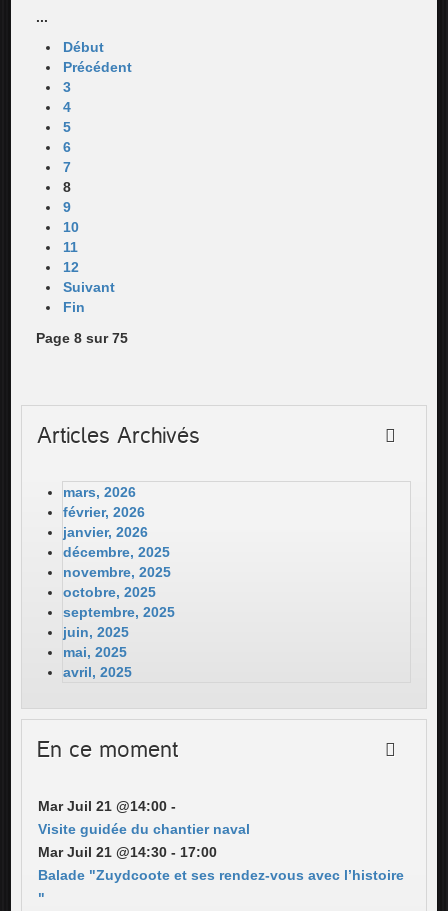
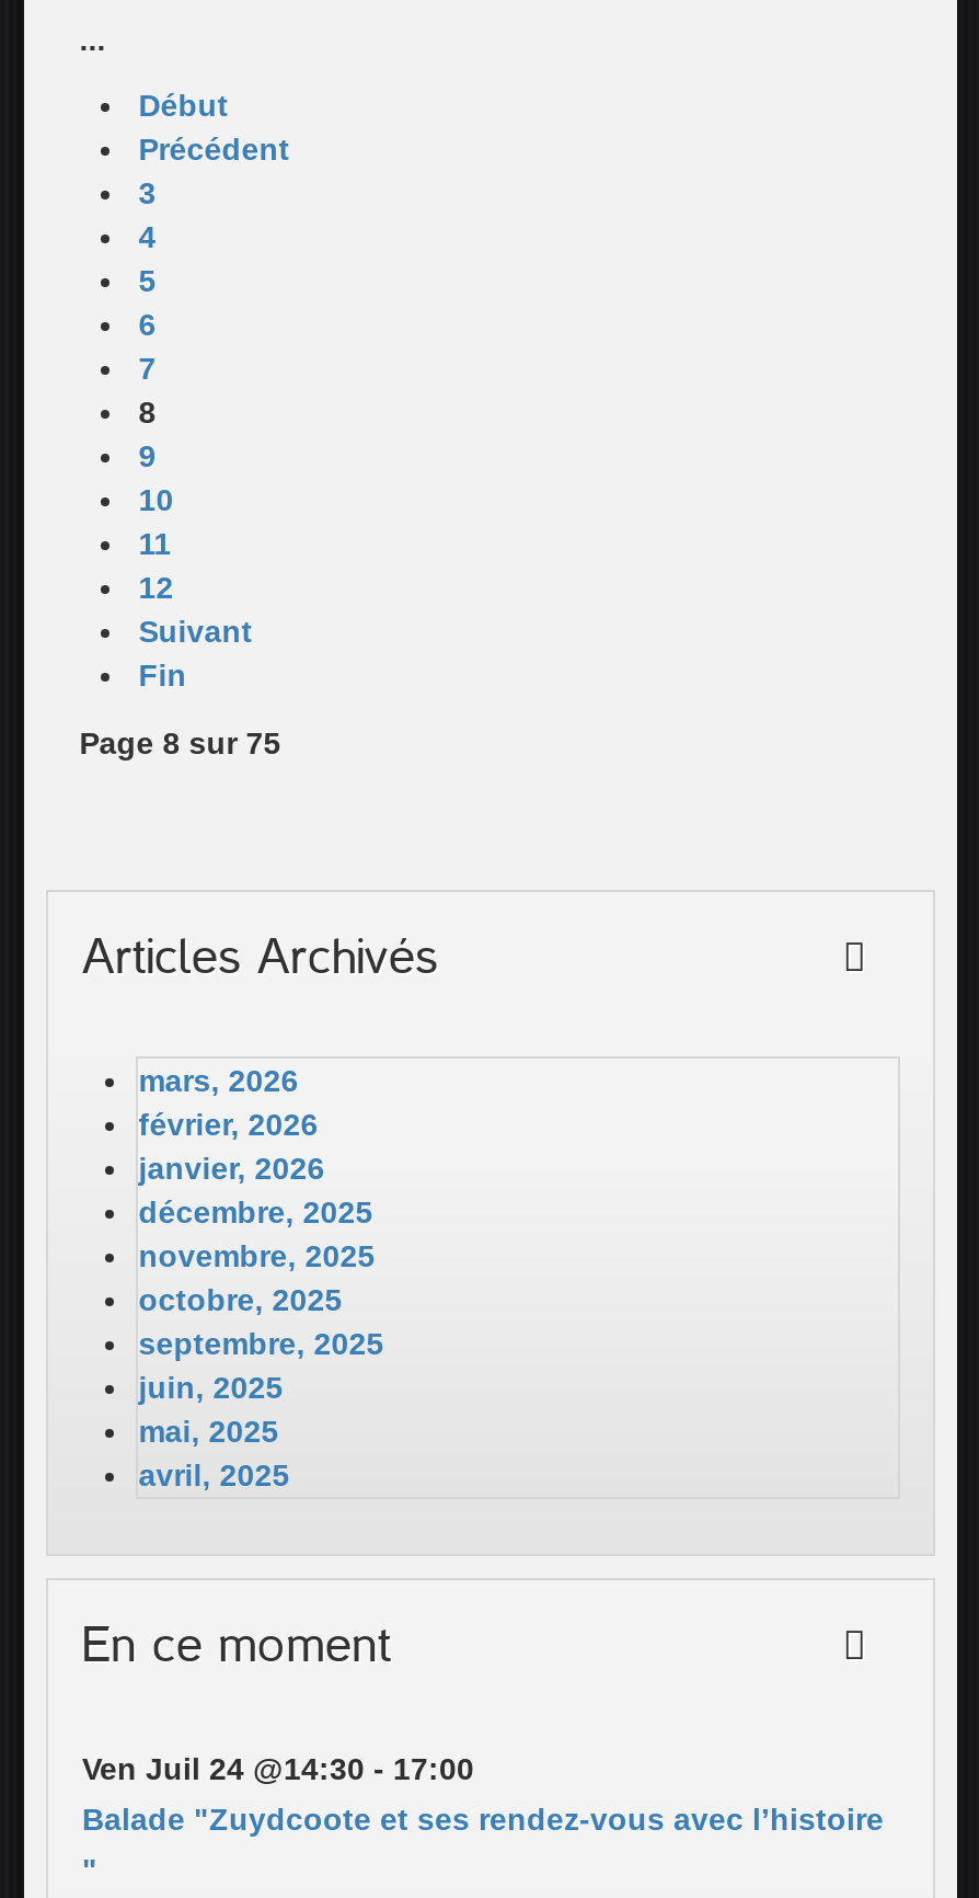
[37,798,249,860] Mar Juil 21 @14:00 - | Visite guidée du chantier naval | Mar Juil 21 @14:30 - 17:00 -> [82,1751,474,1786] Ven Juil 24 @14:30 - 17:00

